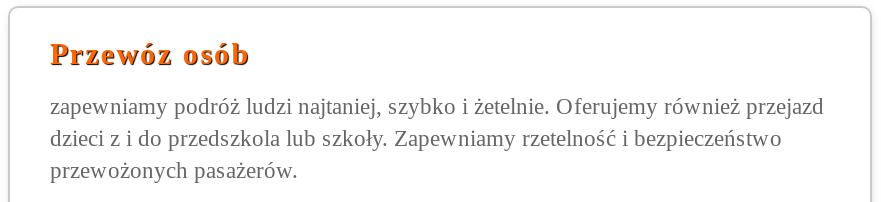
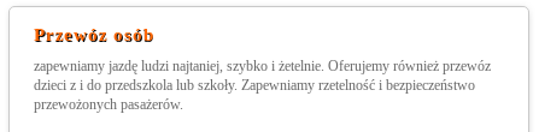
[50,94,824,118] zapewniamy podróż ludzi najtaniej, szybko i żetelnie. Oferujemy również przejazd -> [34,59,491,73] zapewniamy jazdę ludzi najtaniej, szybko i żetelnie. Oferujemy również przewóz

